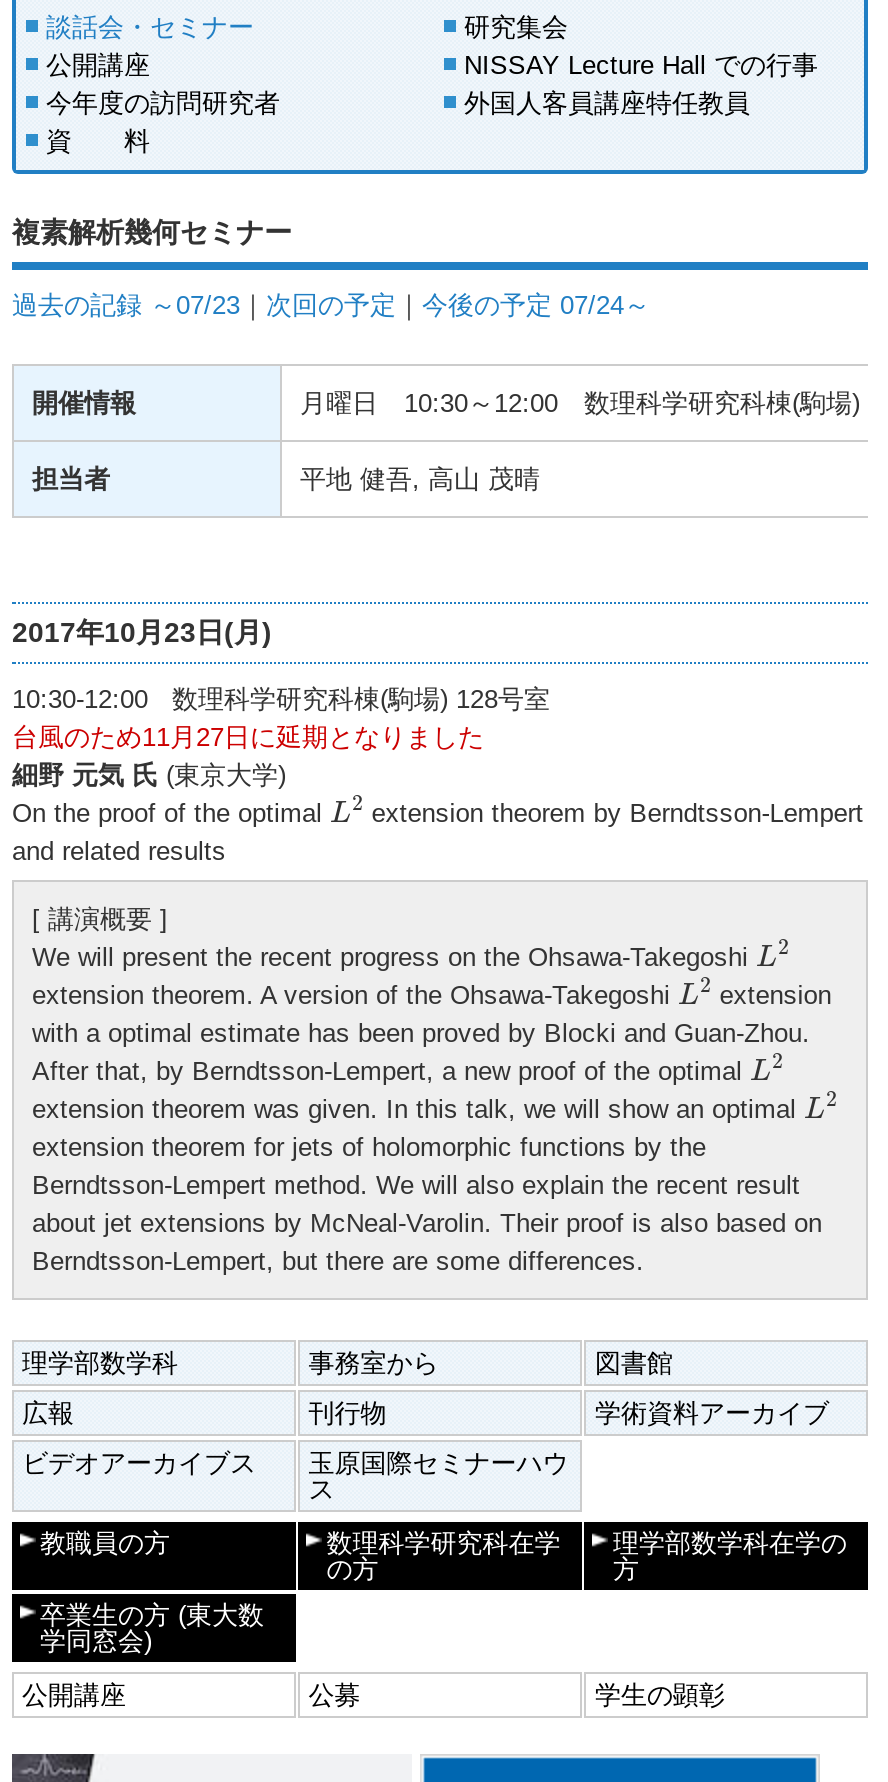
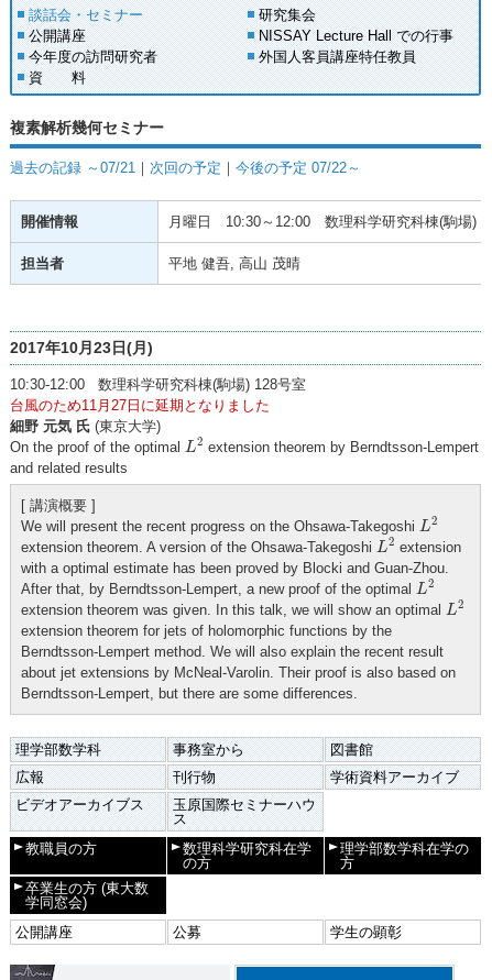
[12,289,650,319] 過去の記録 ～07/23｜次回の予定｜今後の予定 07/24～ -> [10,159,361,175] 過去の記録 ～07/21｜次回の予定｜今後の予定 07/22～

